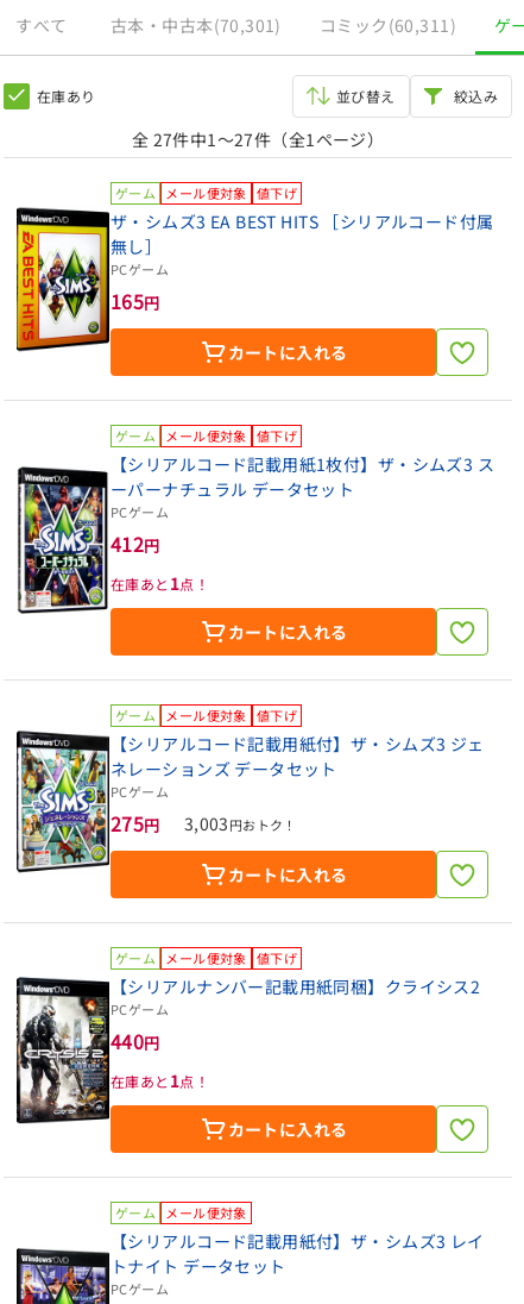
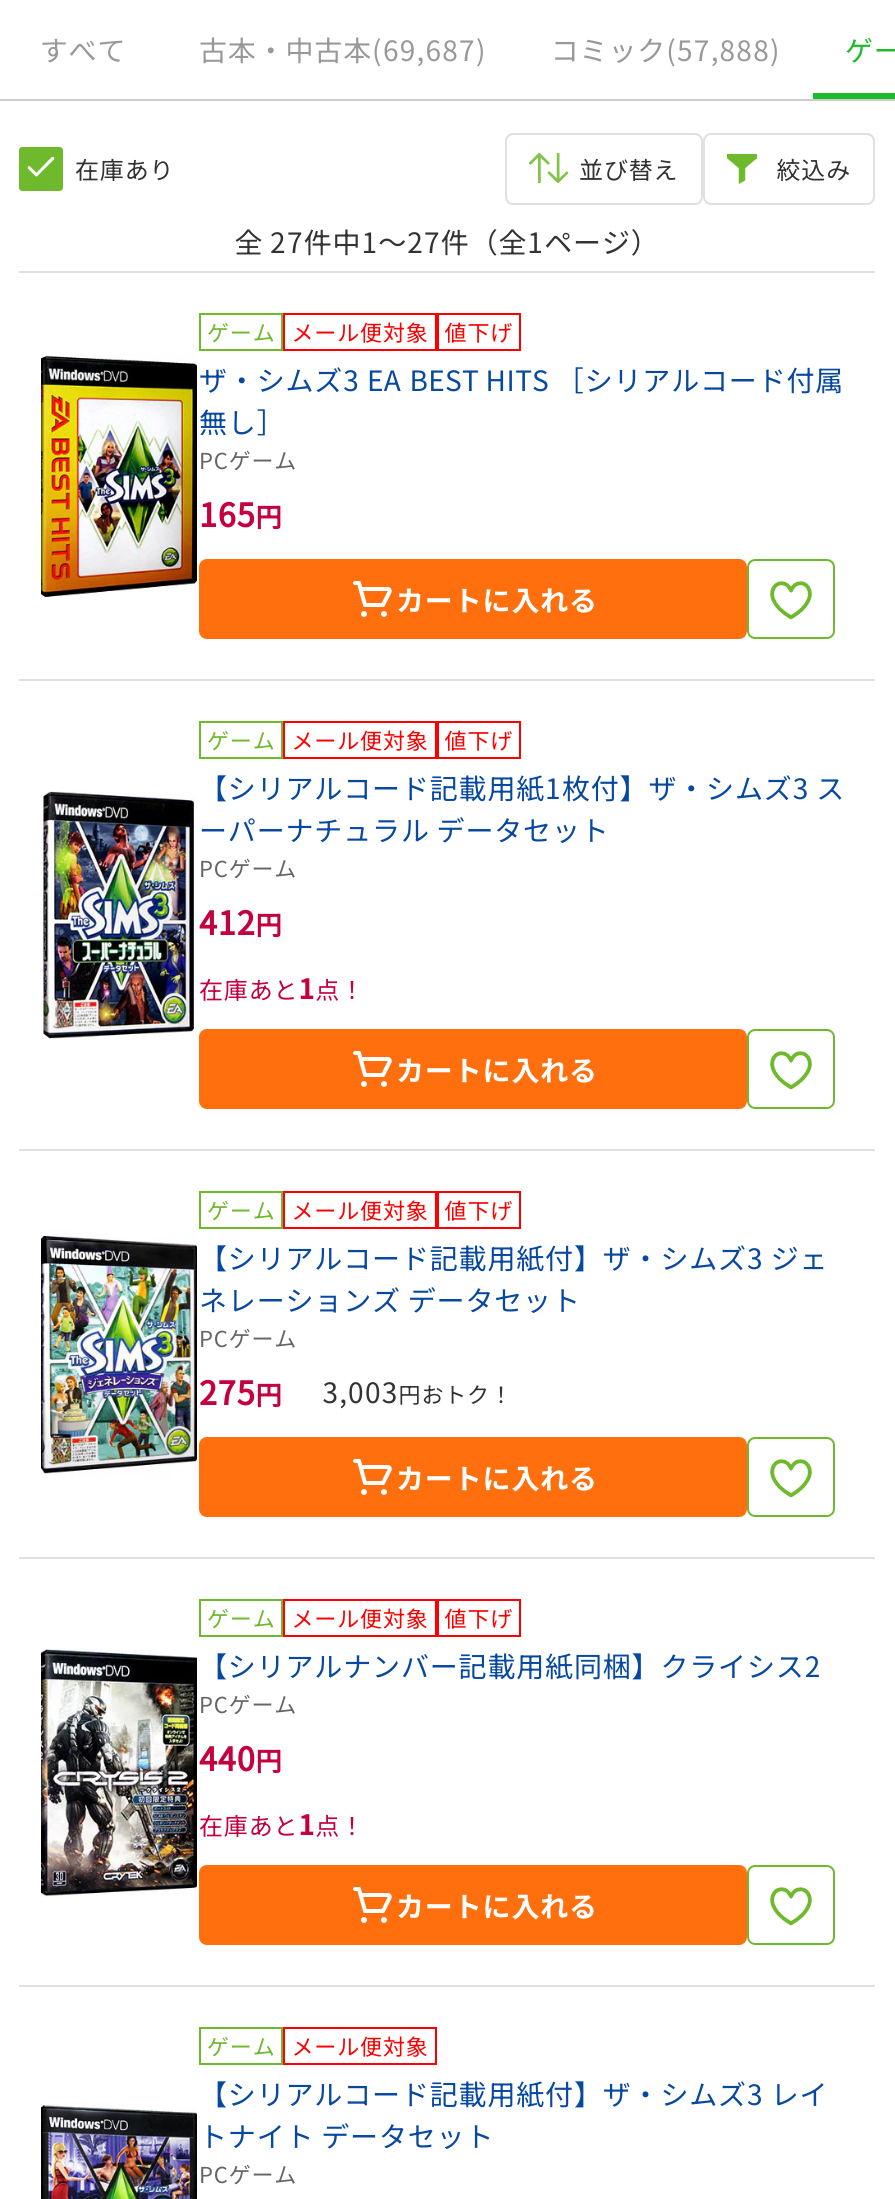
[111,13,281,37] 古本・中古本(70,301) -> [199,29,487,69] 古本・中古本(69,687)
[320,13,456,37] コミック(60,311) -> [551,29,781,69] コミック(57,888)

